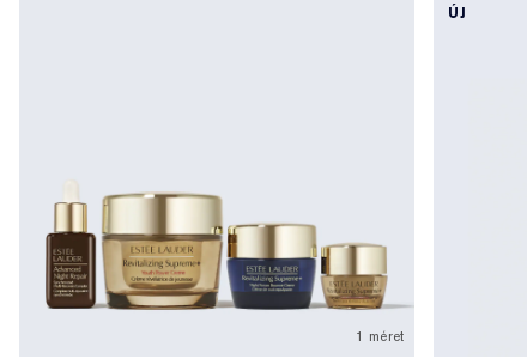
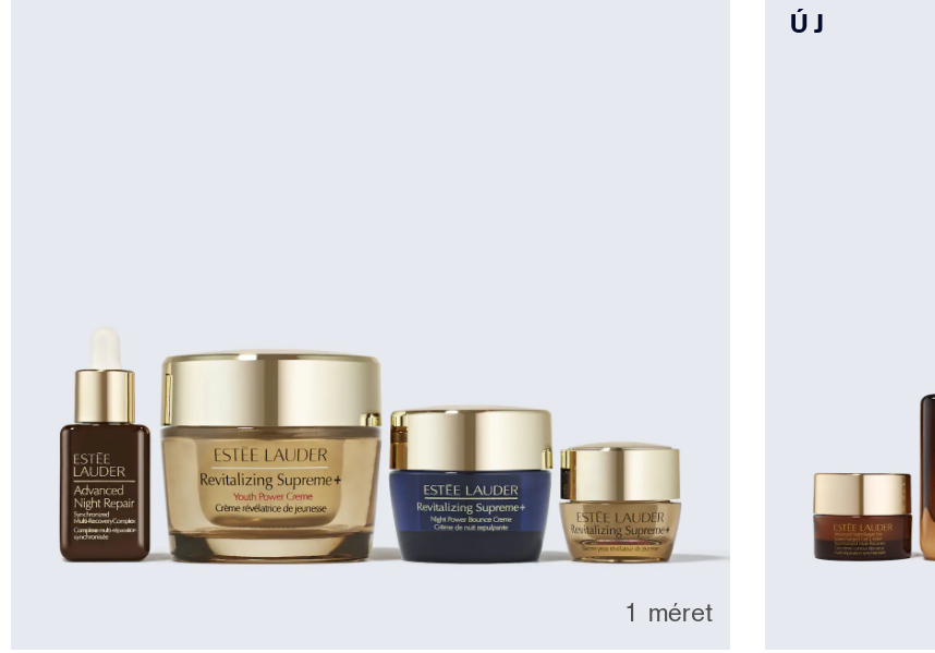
none -> [811,392,928,565] [image]

